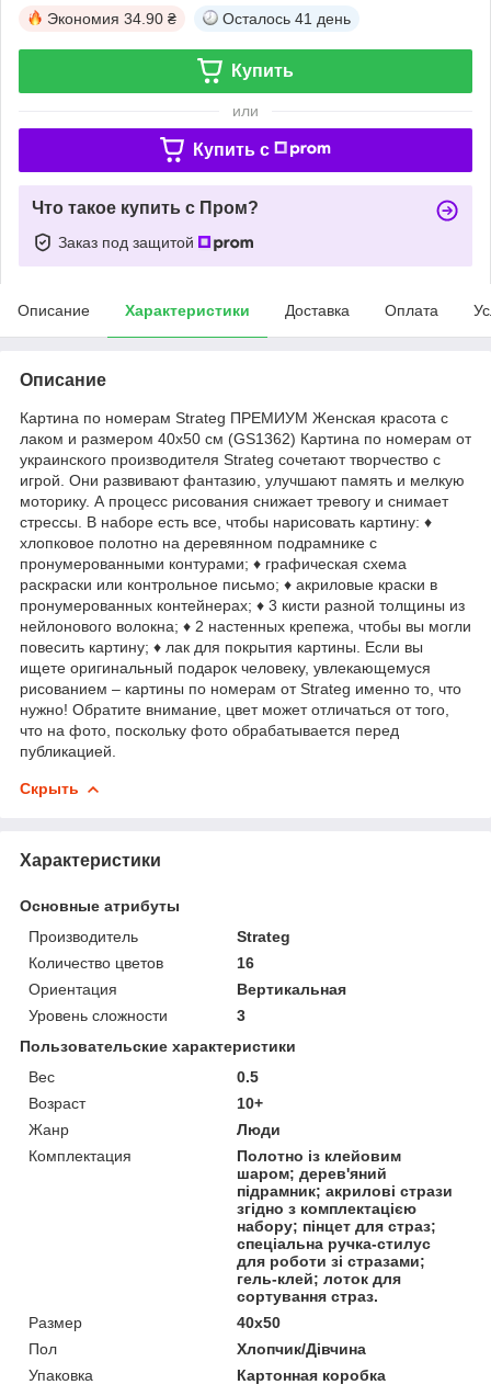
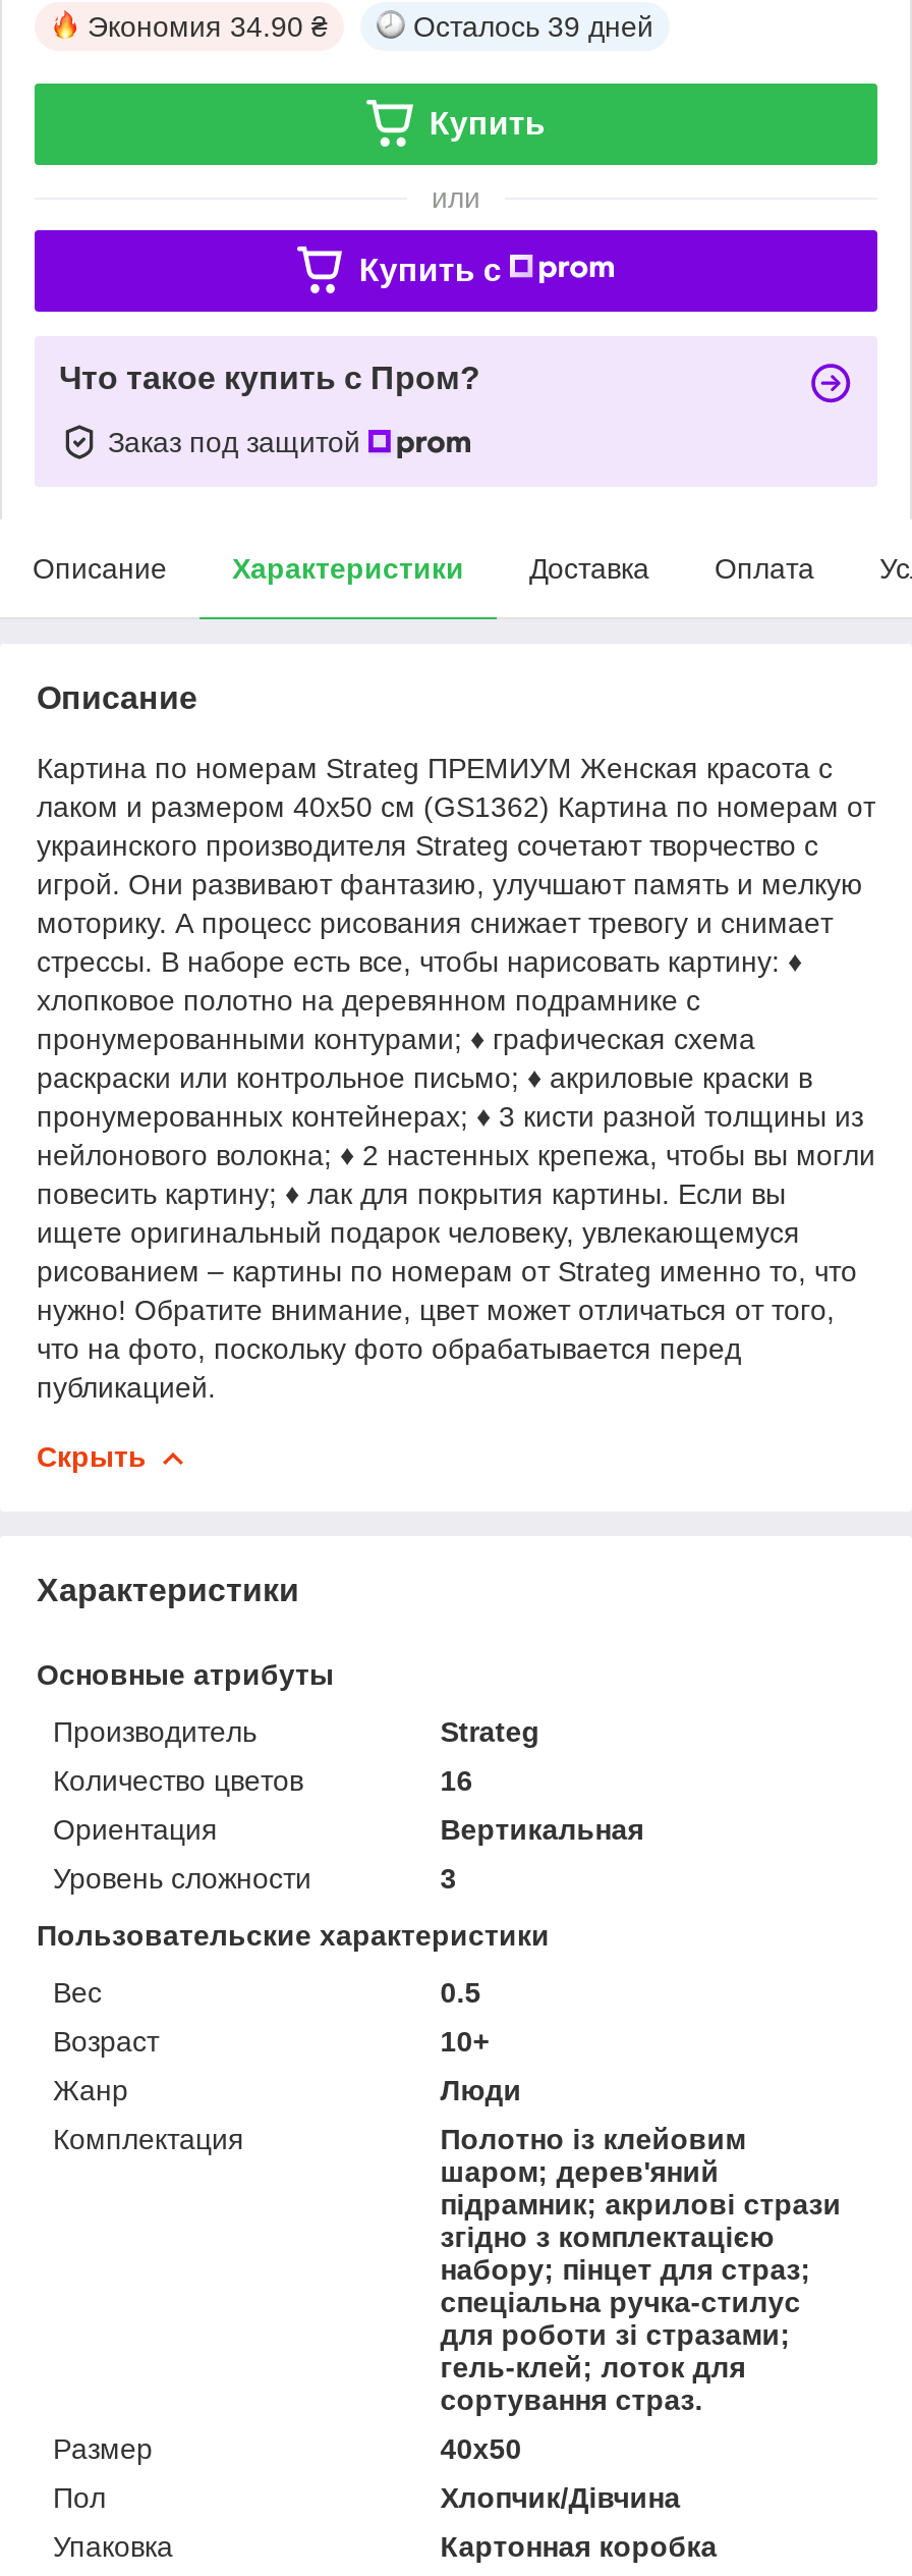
[222,10,351,27] Осталось 41 день -> [413,10,653,42] Осталось 39 дней

